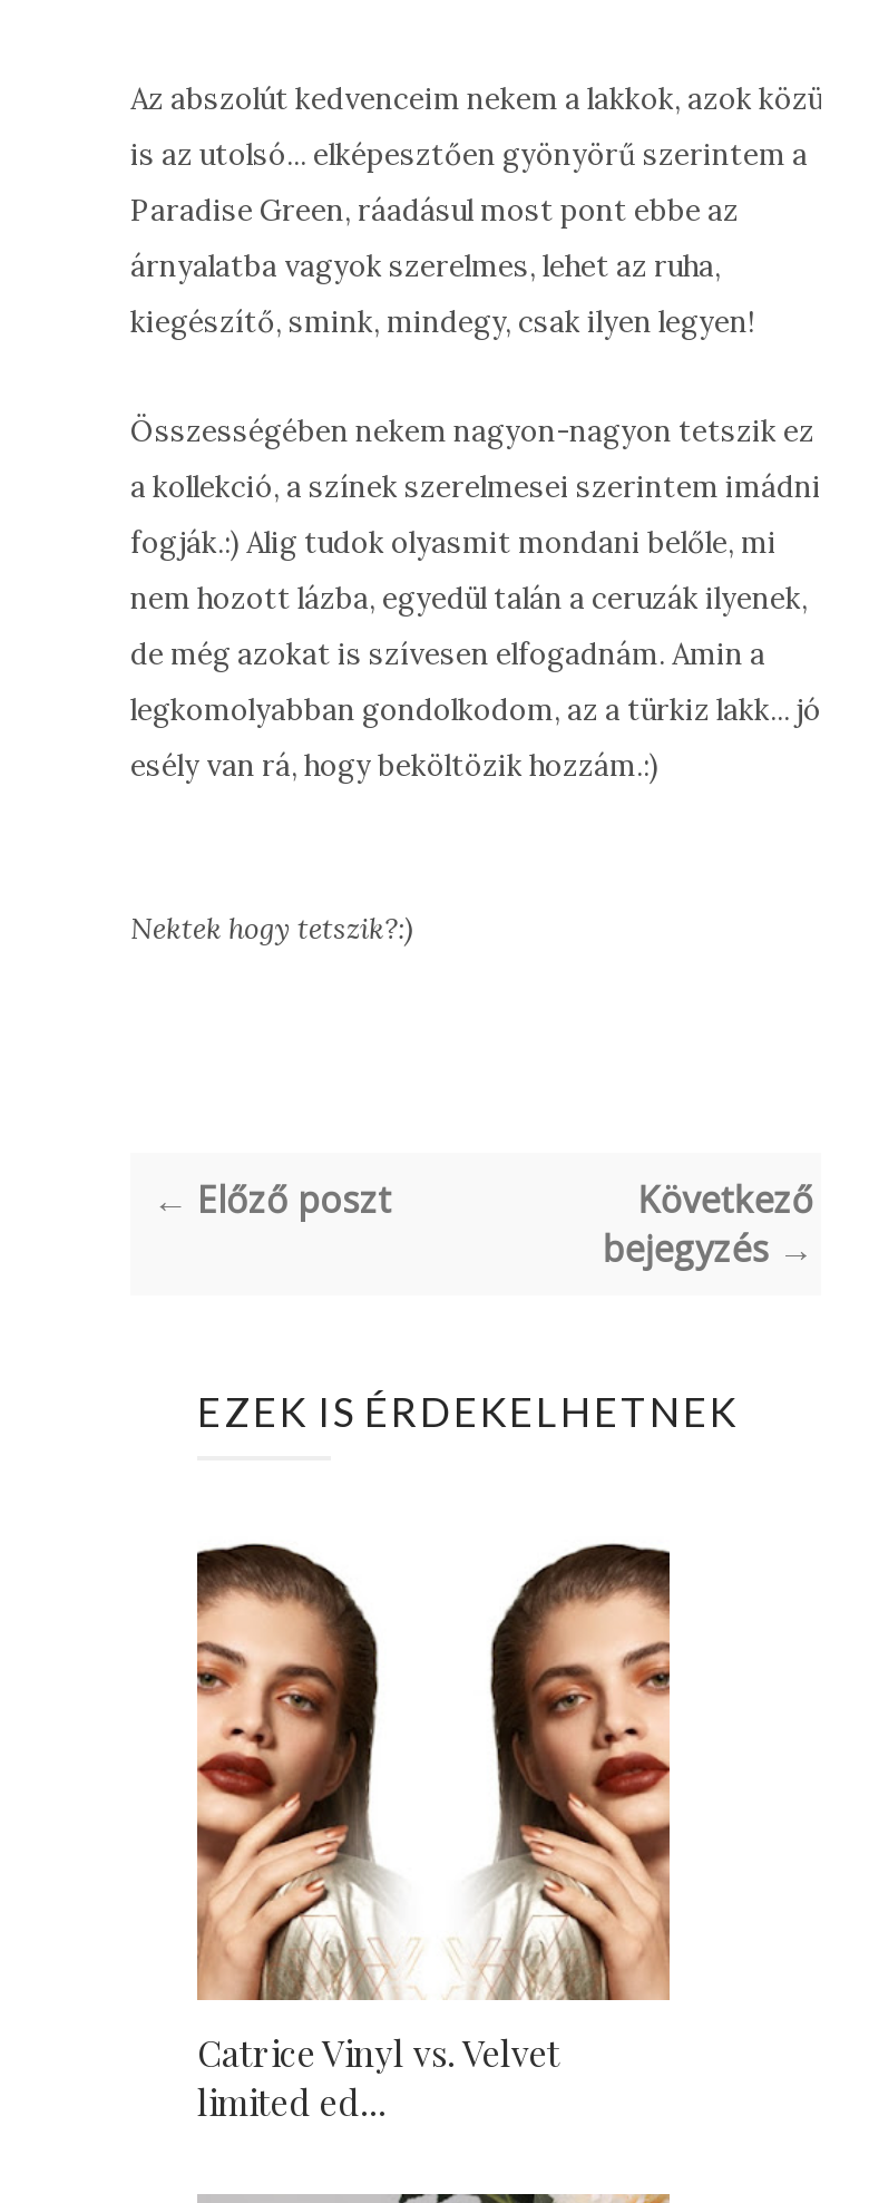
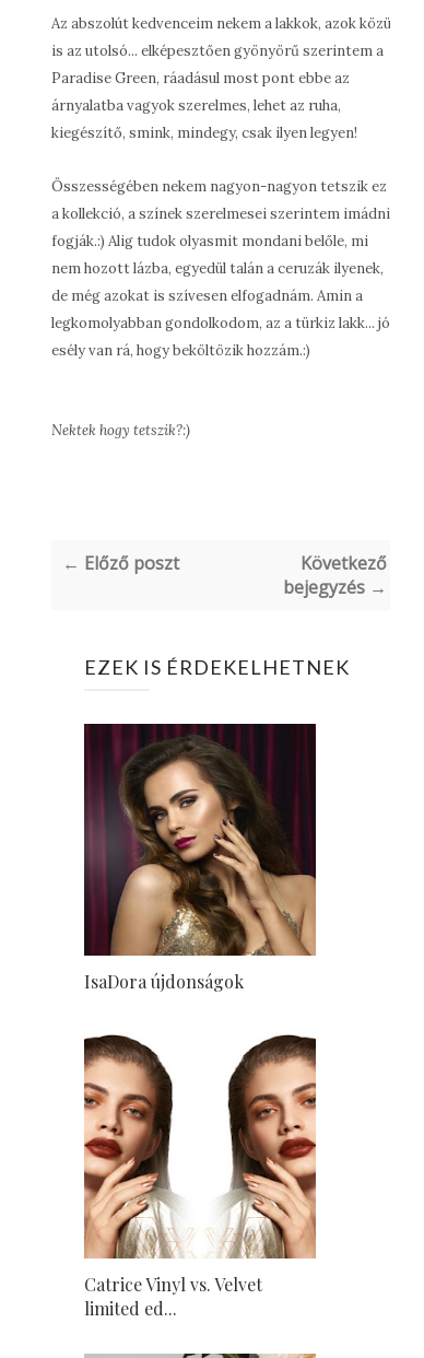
none -> [83,723,317,993] [image] | IsaDora újdonságok

